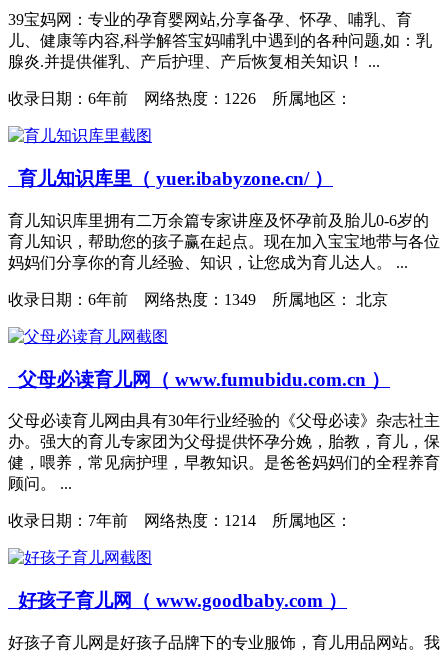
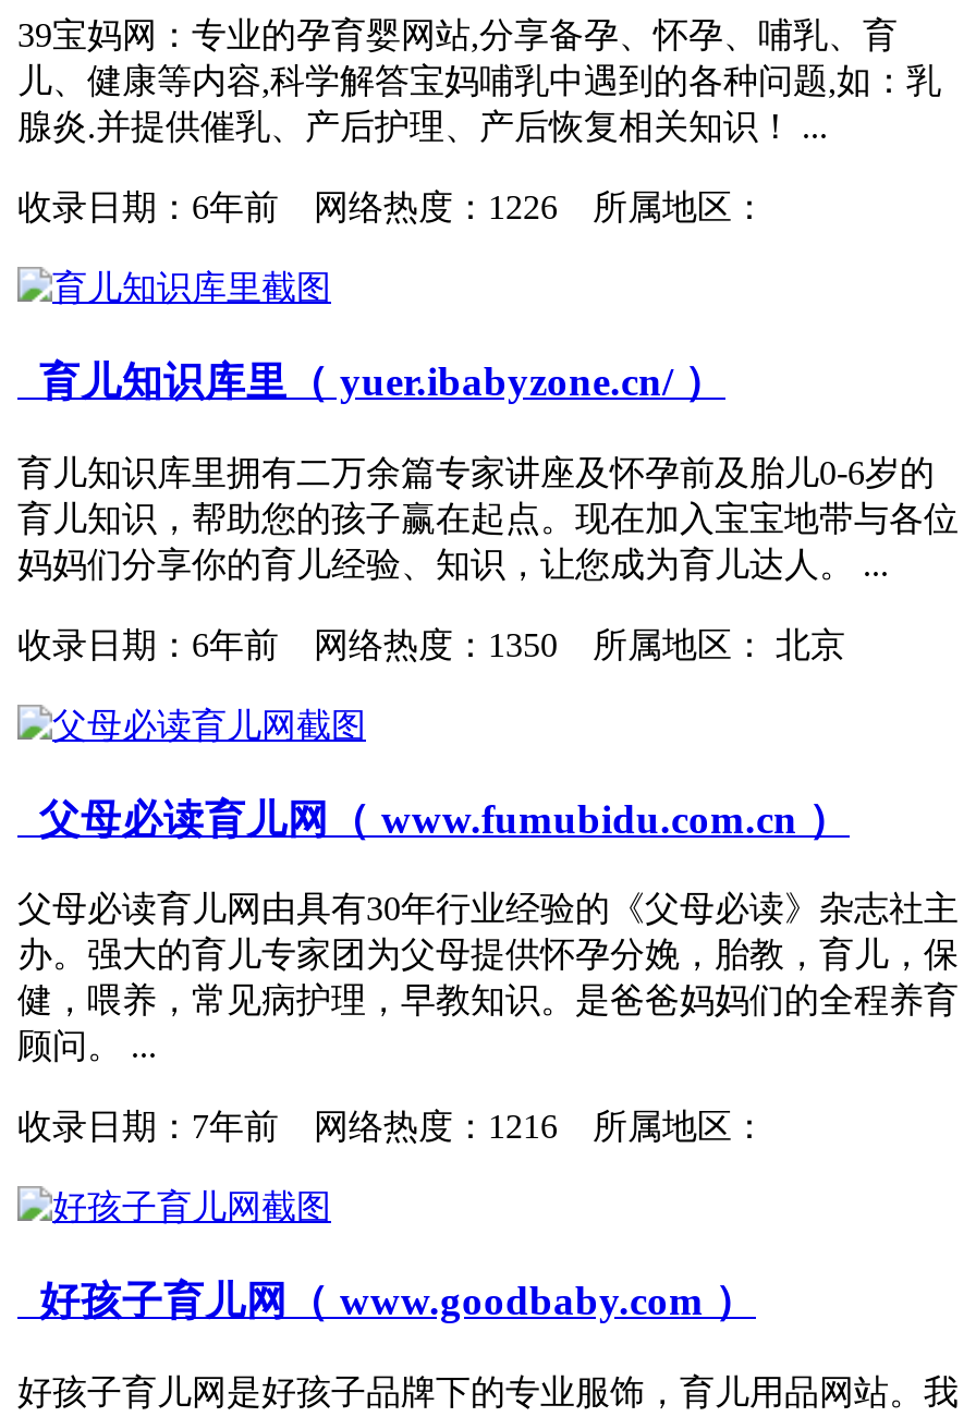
[8,291,388,308] 收录日期：6年前 网络热度：1349 所属地区： 北京 -> [17,626,845,663] 收录日期：6年前 网络热度：1350 所属地区： 北京
[8,512,352,529] 收录日期：7年前 网络热度：1214 所属地区： -> [17,1108,767,1145] 收录日期：7年前 网络热度：1216 所属地区：

